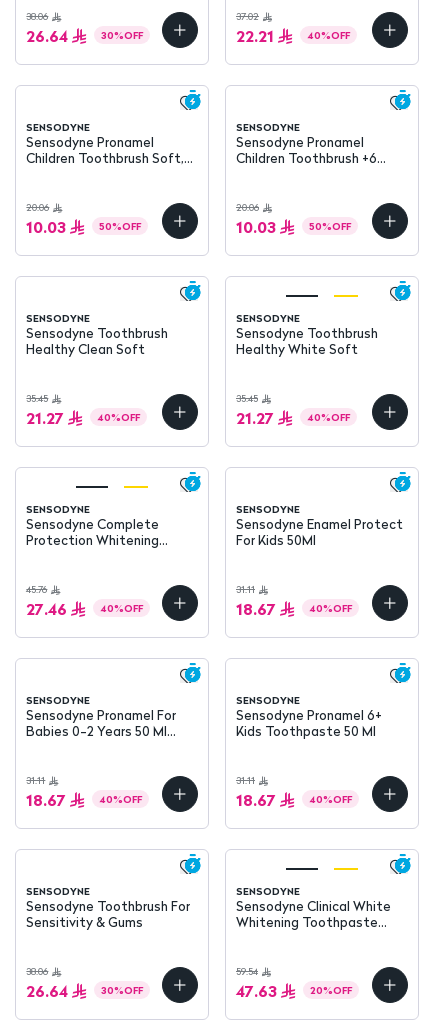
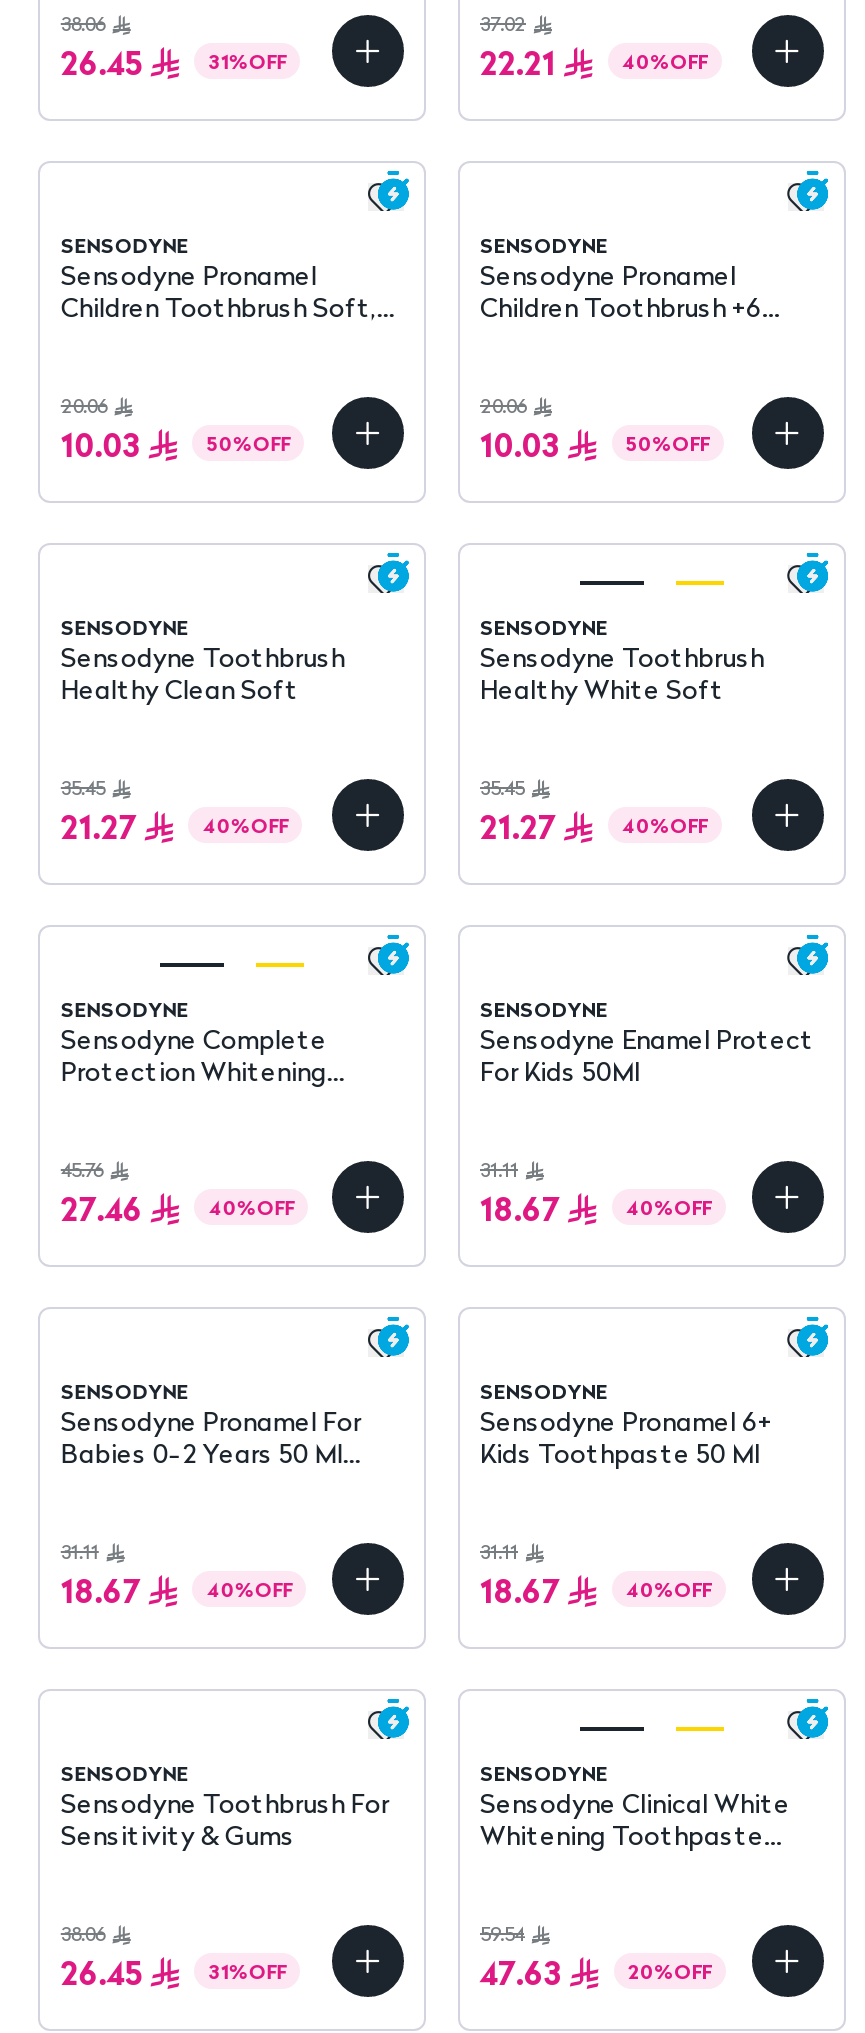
[26,24,68,47] 26.64 -> [61,39,143,85] 26.45
[101,28,143,42] 30%OFF -> [209,47,287,75] 31%OFF
[26,979,68,1002] 26.64 -> [61,1949,143,1995] 26.45
[101,983,143,997] 30%OFF -> [209,1957,287,1985] 31%OFF

